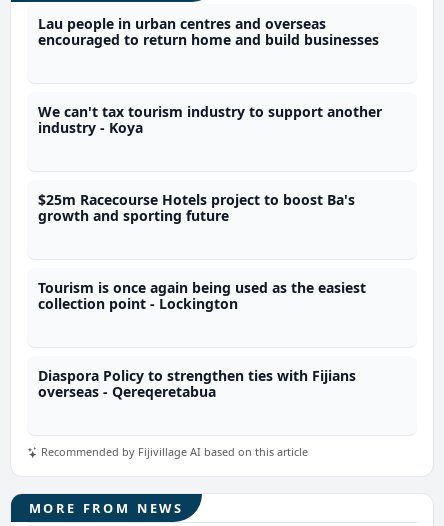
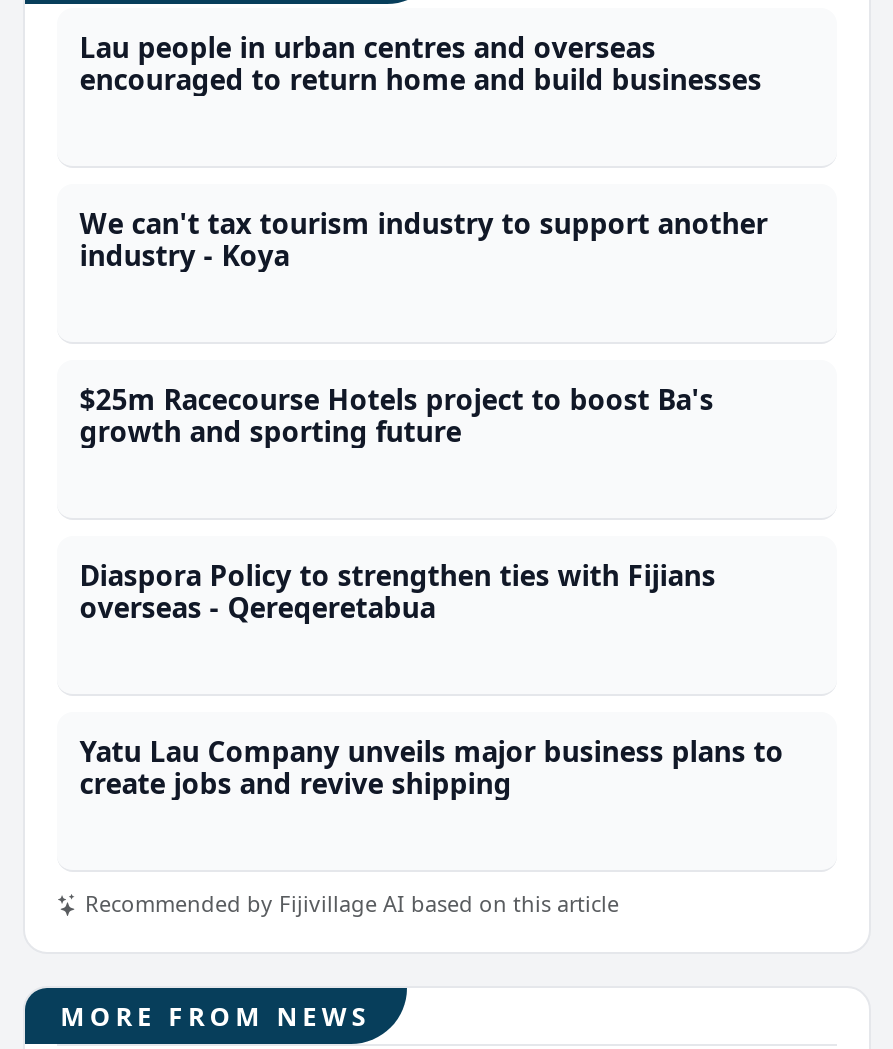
[38,278,366,313] Tourism is once again being used as the easiest | collection point - Lockington -> none
moved [38,366,356,401] -> [79,555,715,625]: Diaspora Policy to strengthen ties with Fijians | overseas - Qereqeretabua
none -> [79,731,783,801] Yatu Lau Company unveils major business plans to | create jobs and revive shipping

